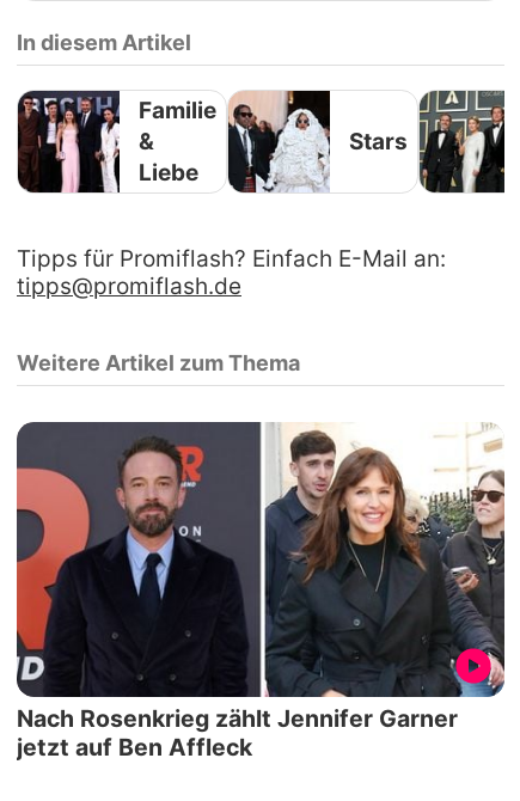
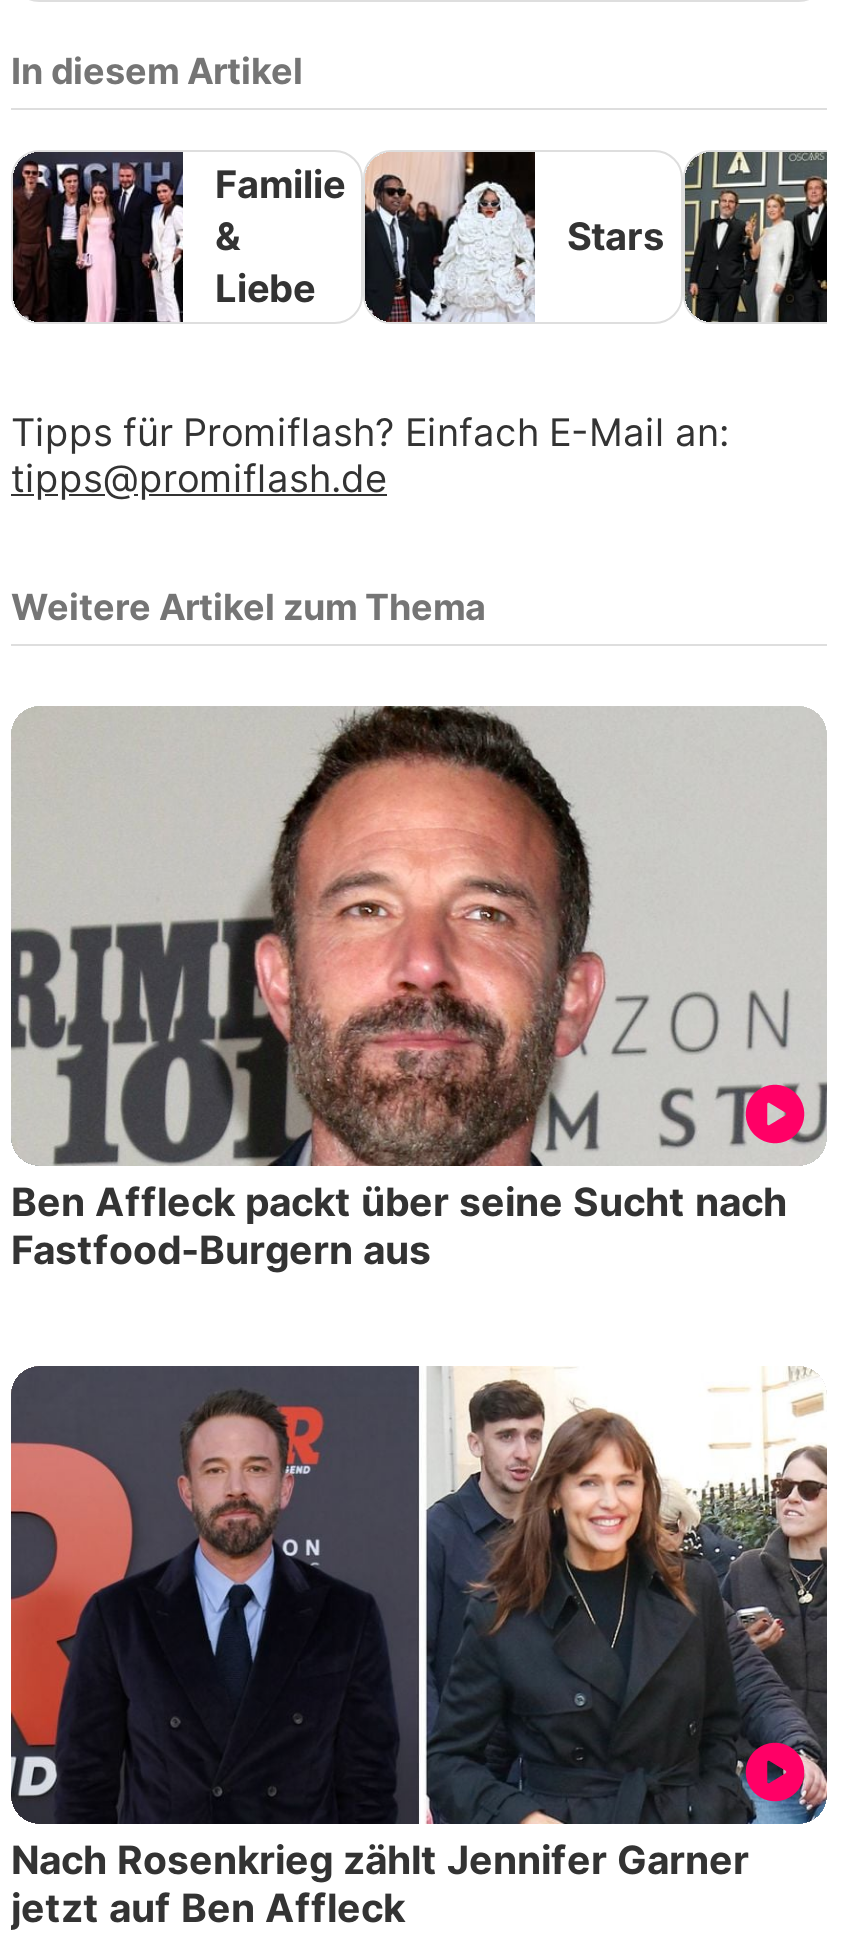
none -> [9,704,827,1274] [image] | Ben Affleck packt über seine Sucht nach | Fastfood-Burgern aus

